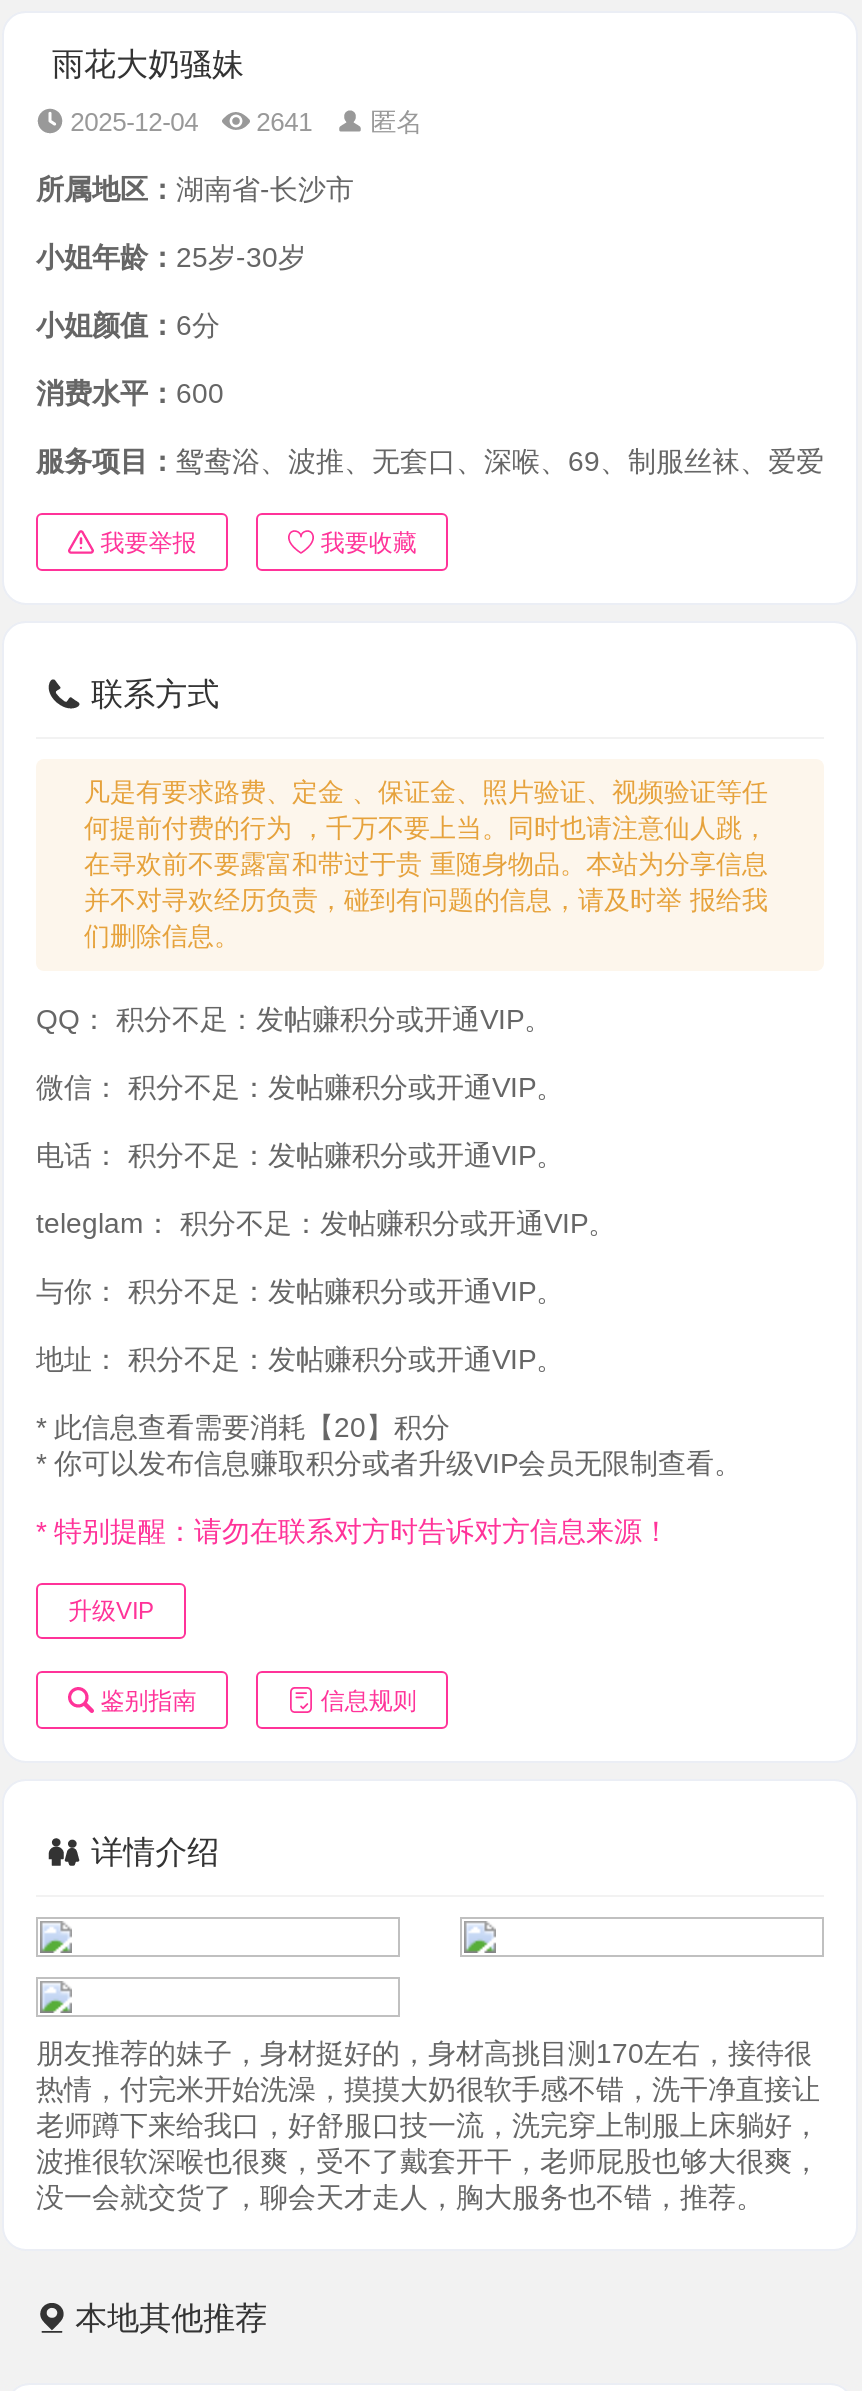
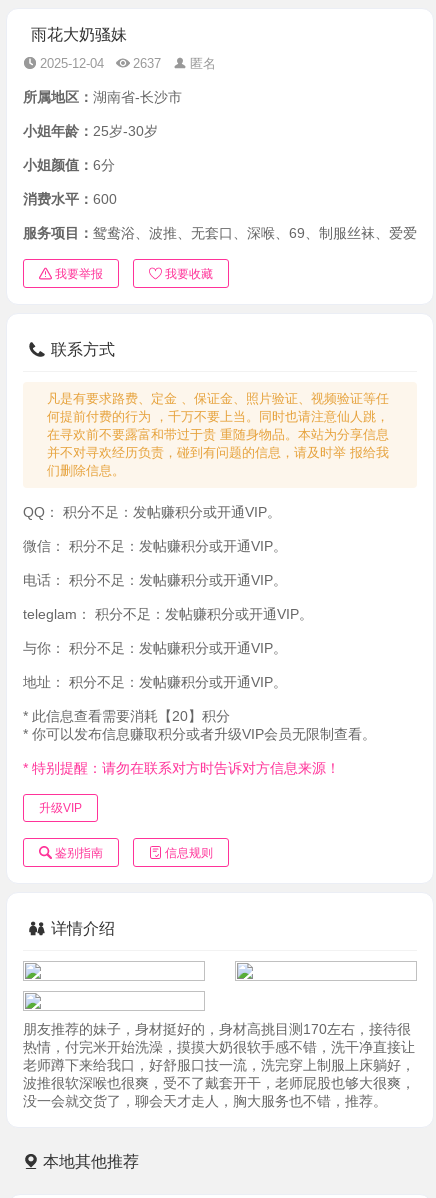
[70,107,422,137] 2025-12-04 2641 匿名 -> [40,56,216,71] 2025-12-04 2637 匿名

